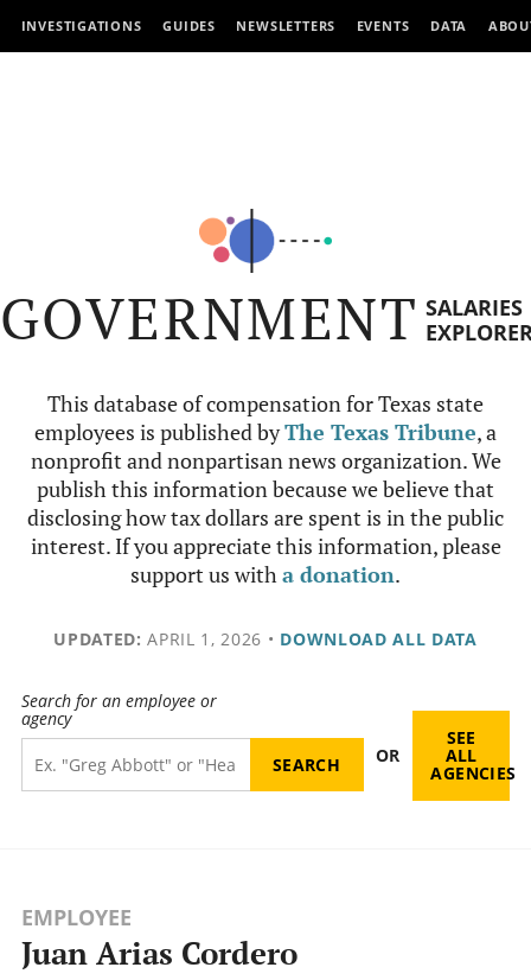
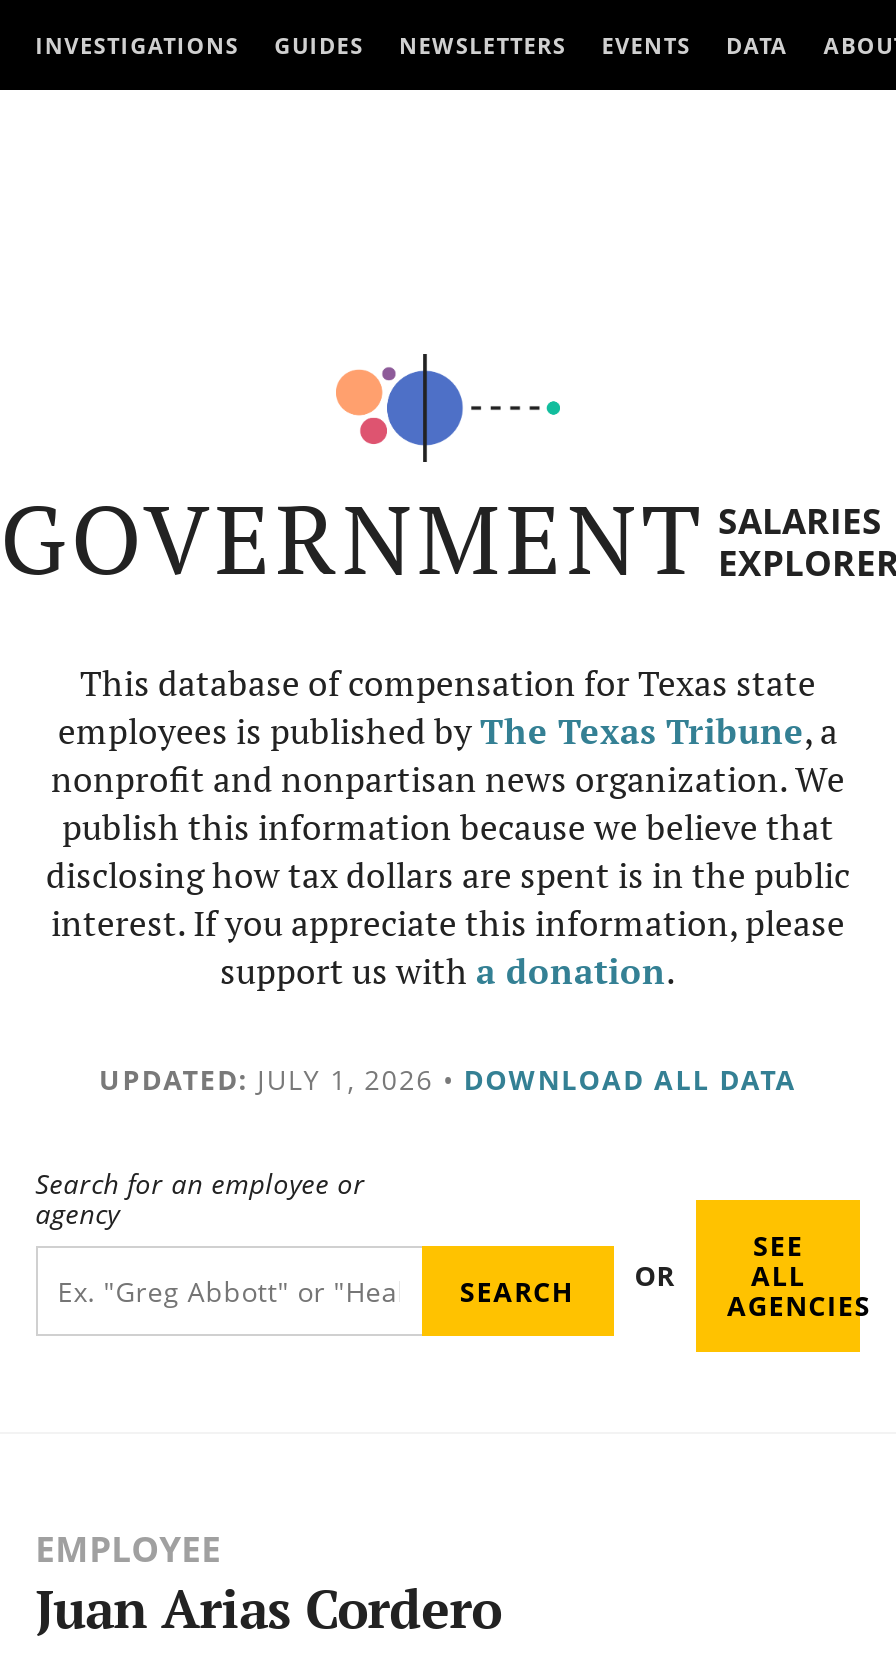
[54,628,477,650] UPDATED: APRIL 1, 2026 • DOWNLOAD ALL DATA -> [99,1060,797,1098] UPDATED: JULY 1, 2026 • DOWNLOAD ALL DATA

